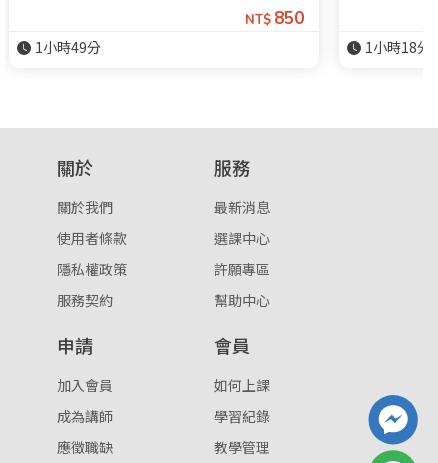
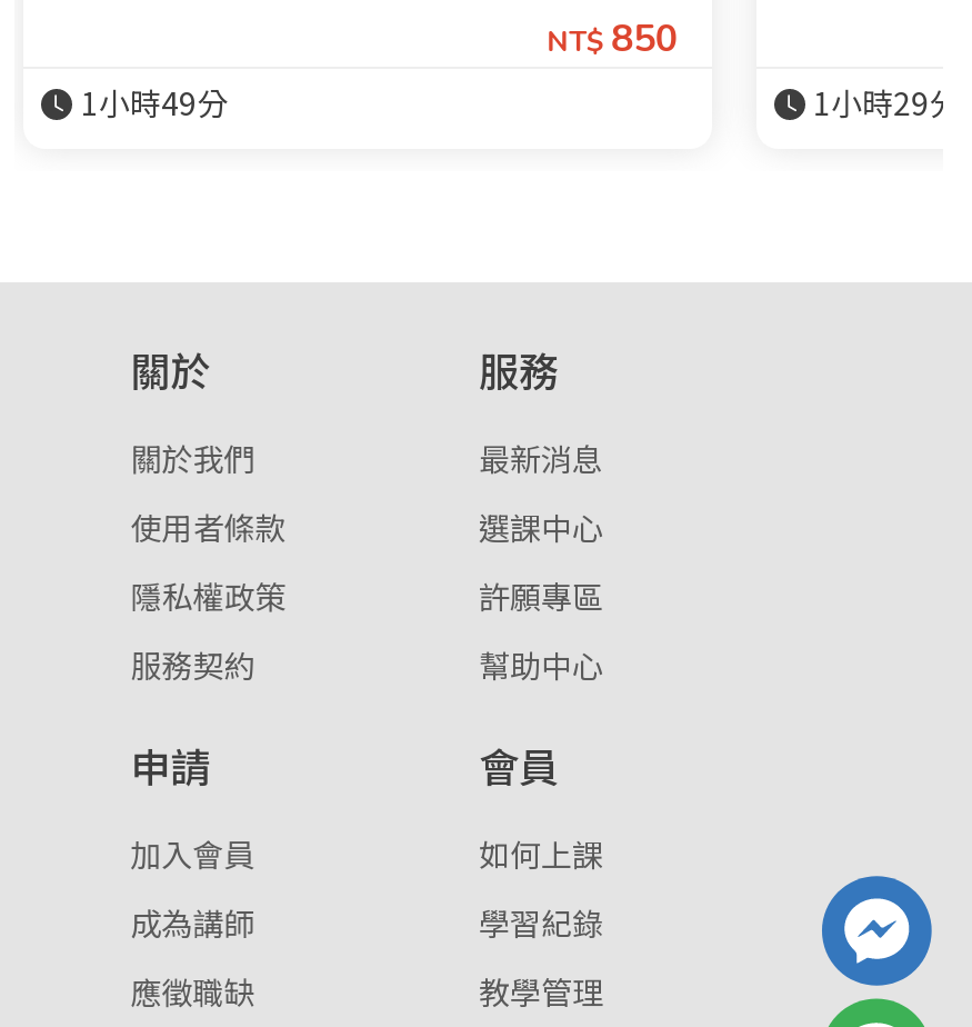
[365,37,431,57] 1小時18分 -> [814,80,960,124] 1小時29分

